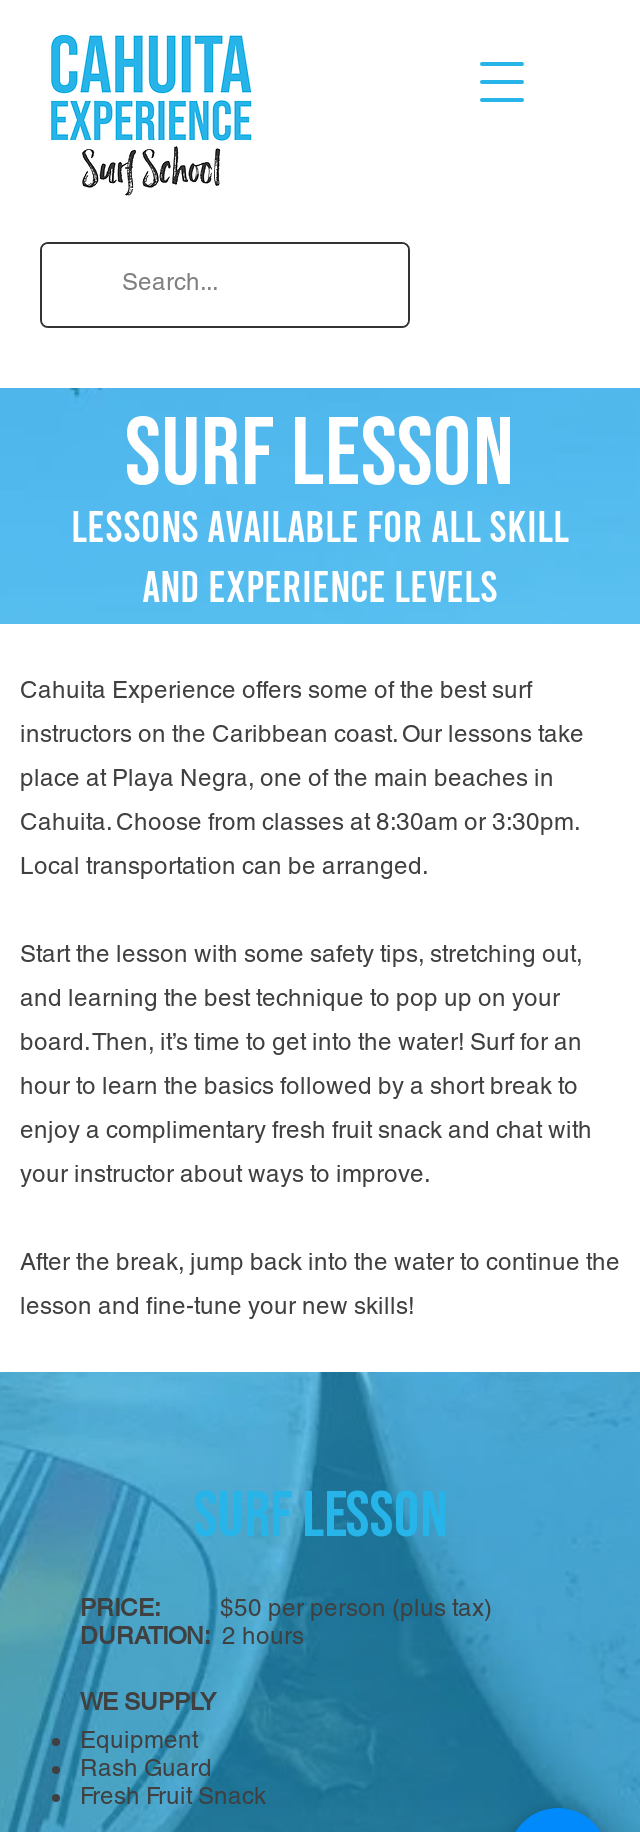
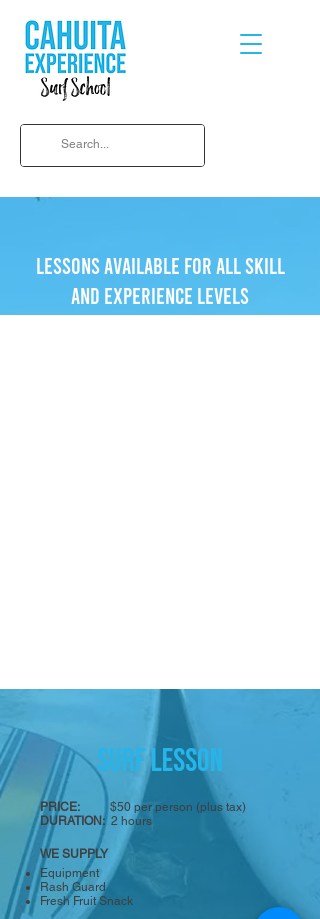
[125,398,515,512] SURF LESSON -> none
[20,676,620,1320] Cahuita Experience offers some of the best surf | instructors on the Caribbean coast. Our lessons take | place at Playa Negra, one of the main beaches in | Cahuita. Choose from classes at 8:30am or 3:30pm. | Local transportation can be arranged. | Start the lesson with some safety tips, stretching out, | and learning the best technique to pop up on your | board. Then, it’s time to get into the water! Surf for an | hour to learn the basics followed by a short break to | enjoy a complimentary fresh fruit snack and chat with | your instructor about ways to improve. | After the break, jump back into the water to continue the | lesson and fine-tune your new skills! -> none

